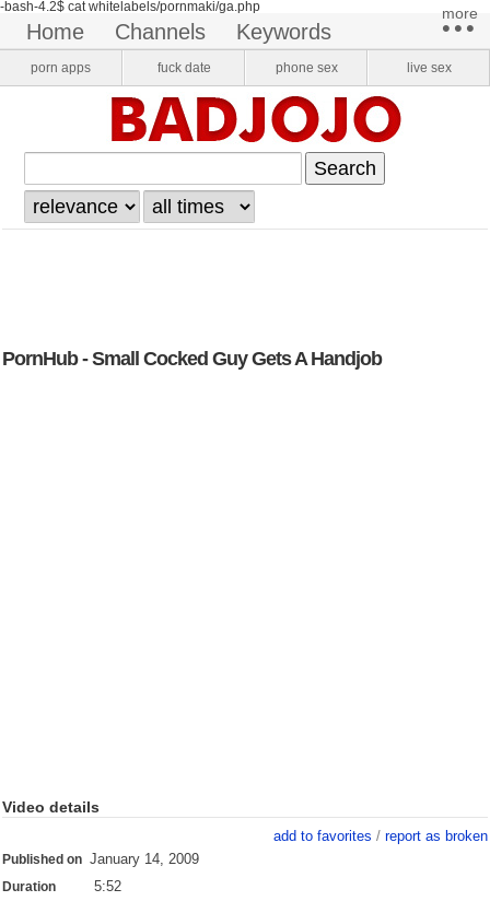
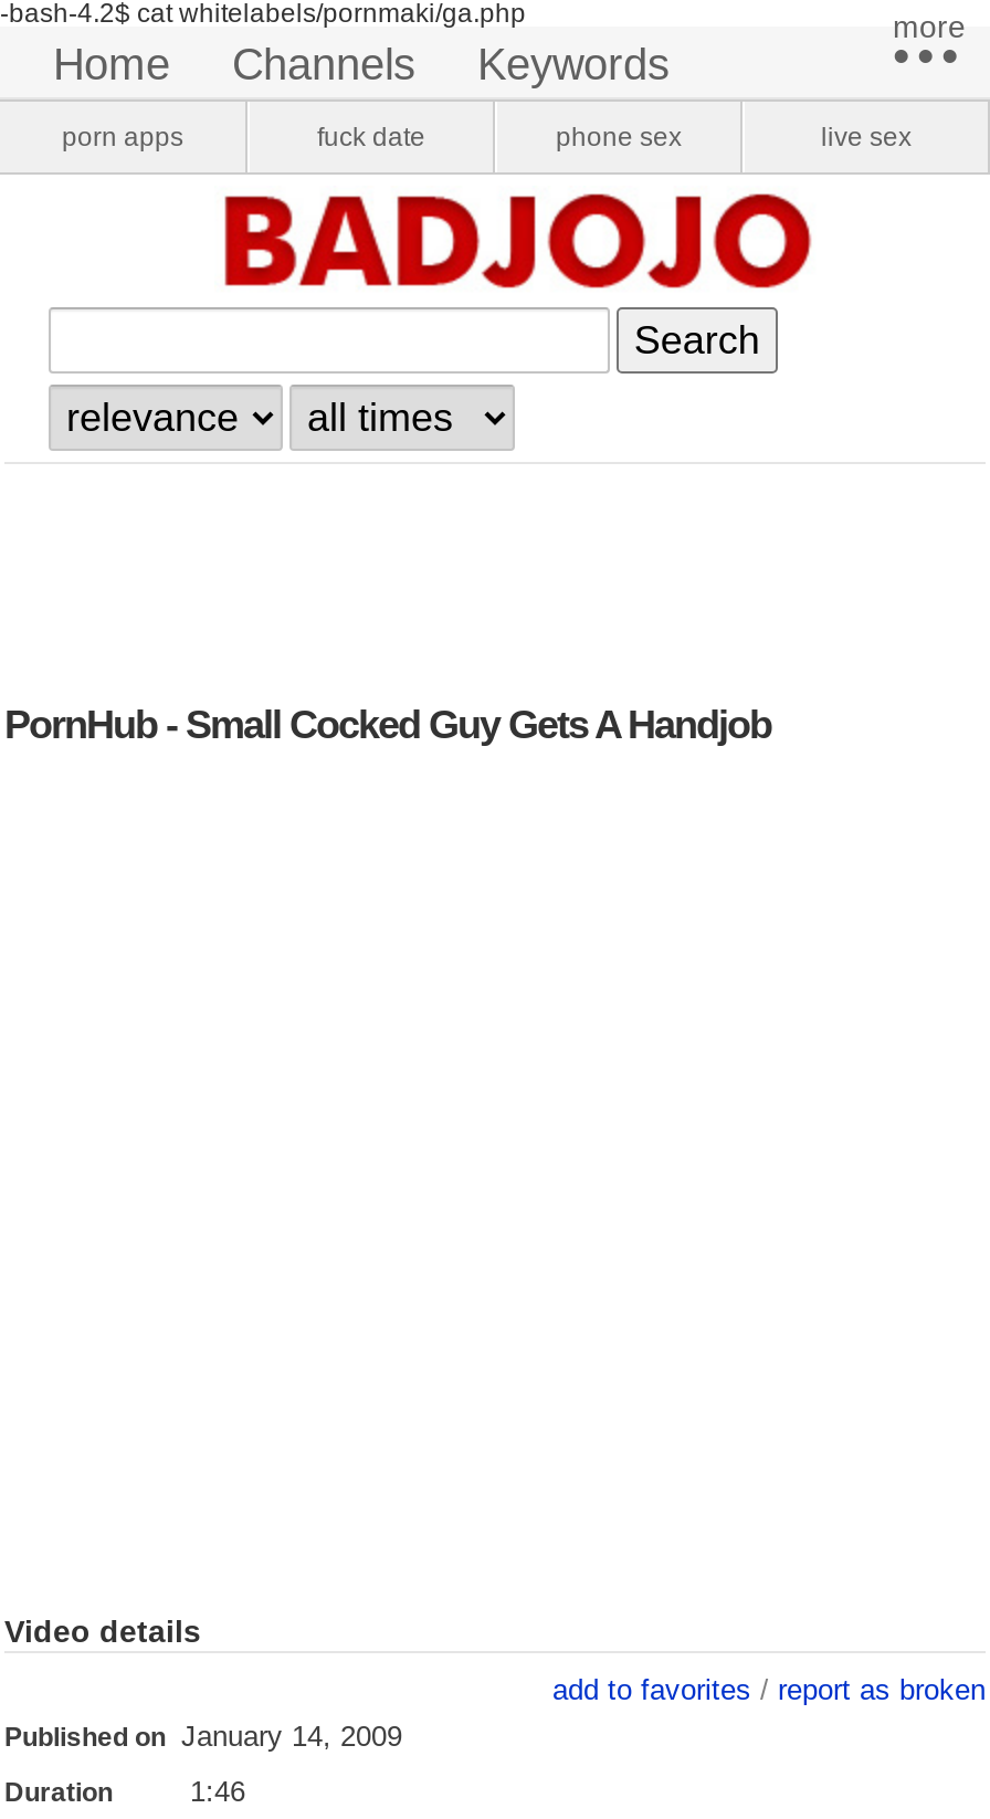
[90,878,121,894] 5:52 -> [181,1774,245,1807] 1:46

